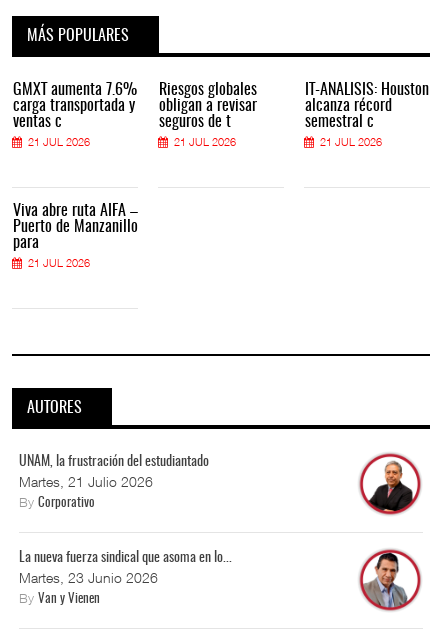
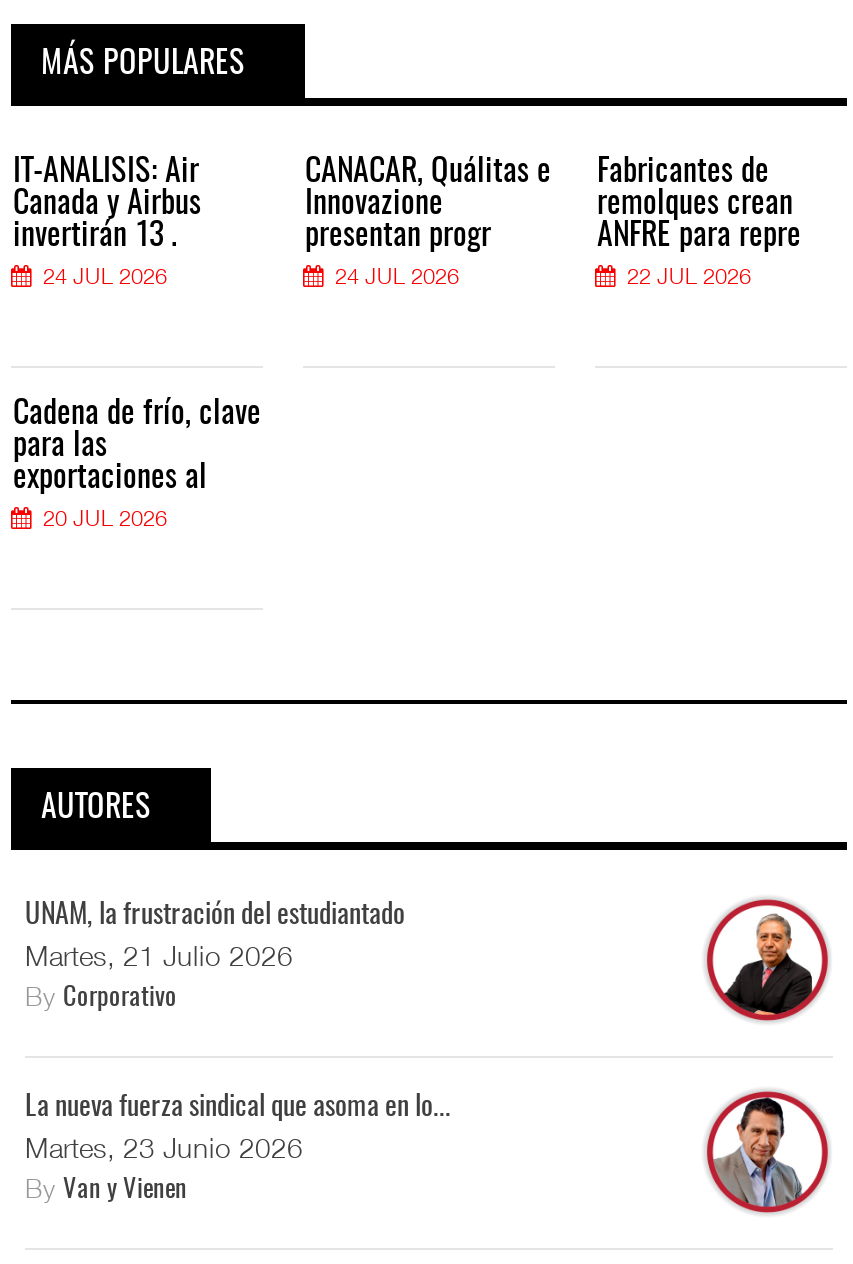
[13,82,137,148] GMXT aumenta 7.6% | carga transportada y | ventas c | 21 JUL 2026 -> [13,156,201,288] IT-ANÁLISIS: Air | Canada y Airbus | invertirán 13 . | 24 JUL 2026
[159,82,257,148] Riesgos globales | obligan a revisar | seguros de t | 21 JUL 2026 -> [305,156,551,288] CANACAR, Quálitas e | Innovazione | presentan progr | 24 JUL 2026
[305,82,429,148] IT-ANÁLISIS: Houston | alcanza récord | semestral c | 21 JUL 2026 -> [597,156,801,288] Fabricantes de | remolques crean | ANFRE para repre | 22 JUL 2026
[13,203,138,269] Viva abre ruta AIFA – | Puerto de Manzanillo | para | 21 JUL 2026 -> [13,398,261,530] Cadena de frío, clave | para las | exportaciones al | 20 JUL 2026

